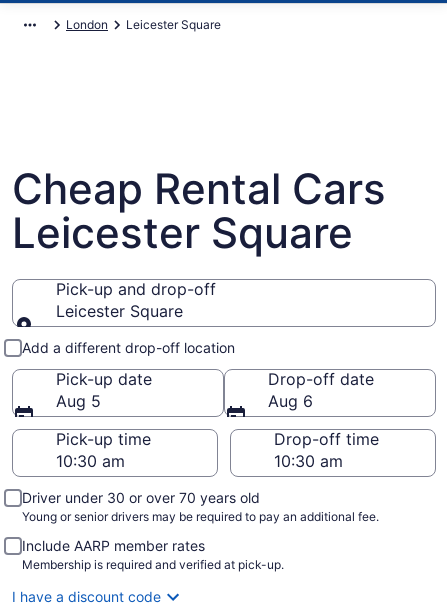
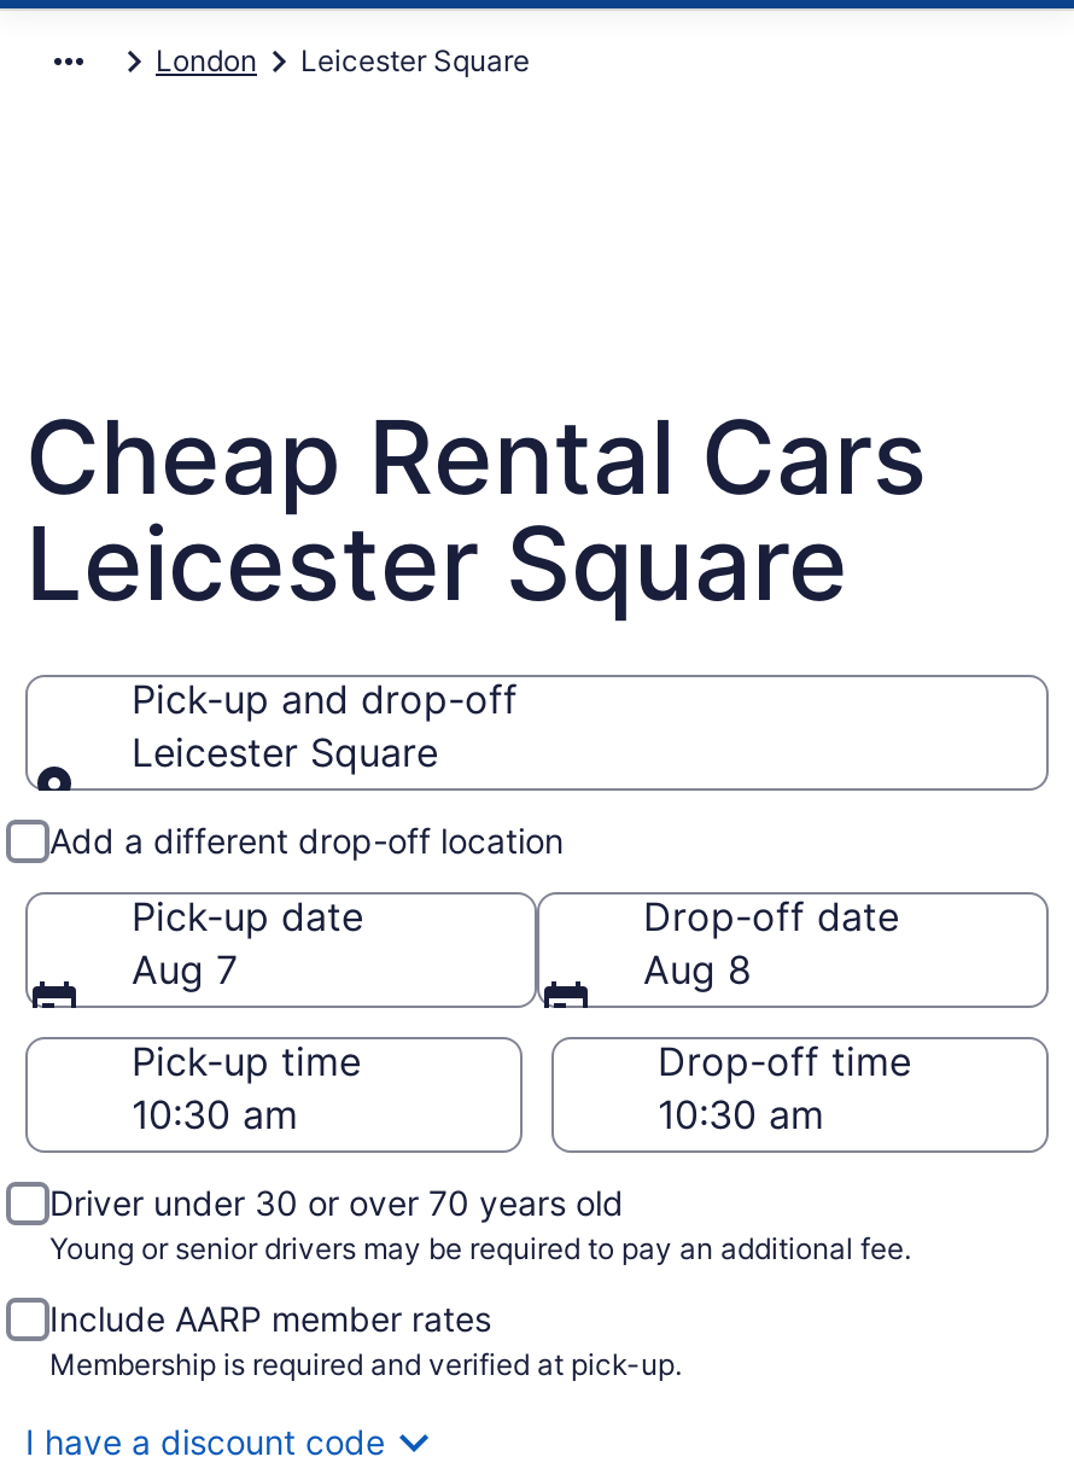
[56,391,101,411] Aug 5 -> [132,945,238,994] Aug 7
[268,391,313,411] Aug 6 -> [643,945,752,994] Aug 8

